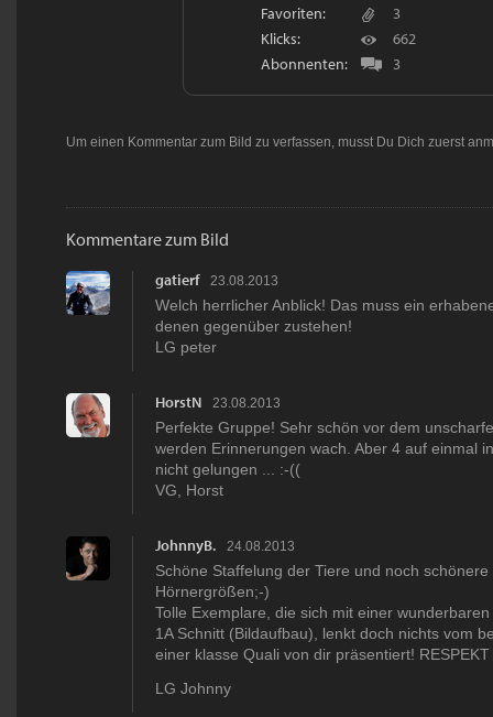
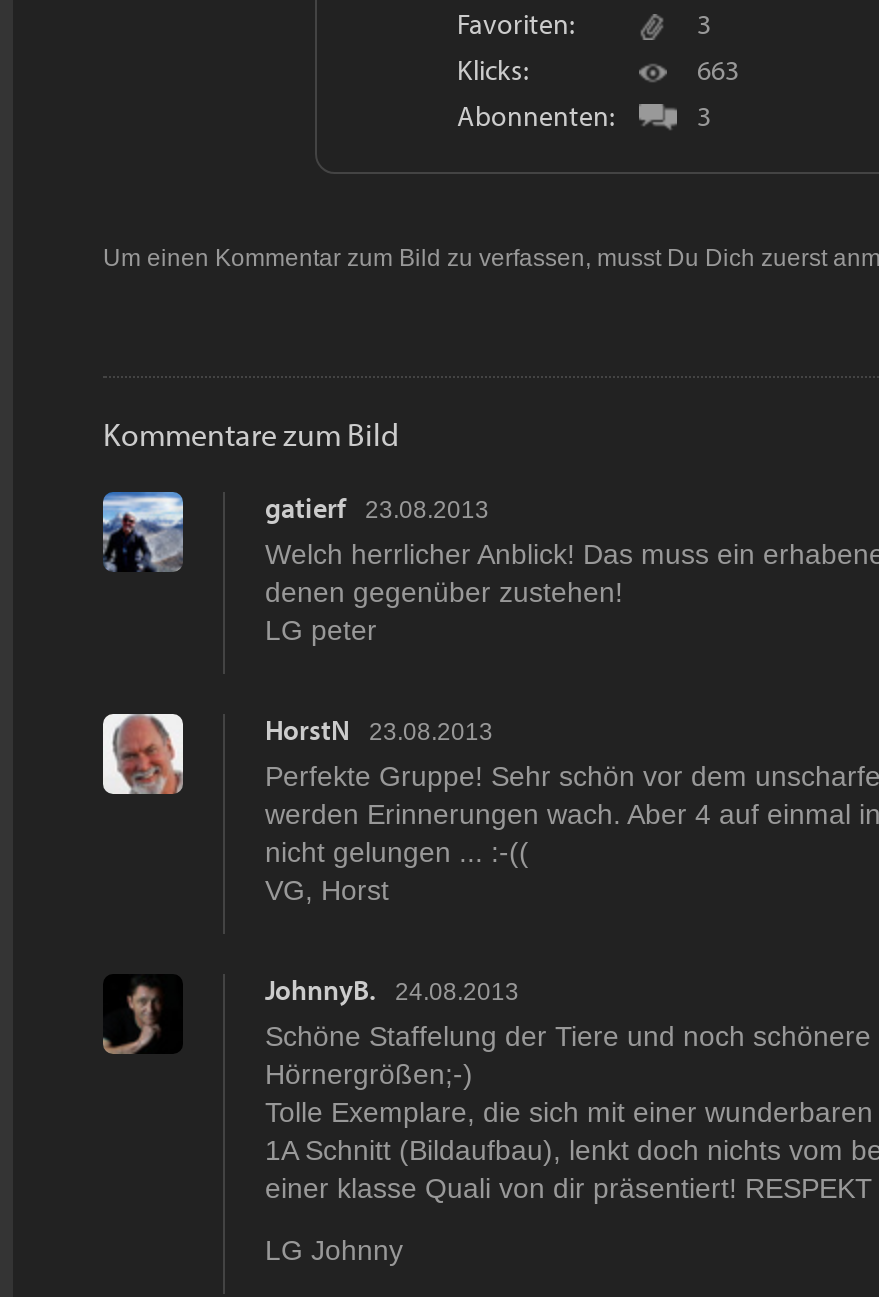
[393,28,416,48] 662 -> [697,52,739,88] 663

